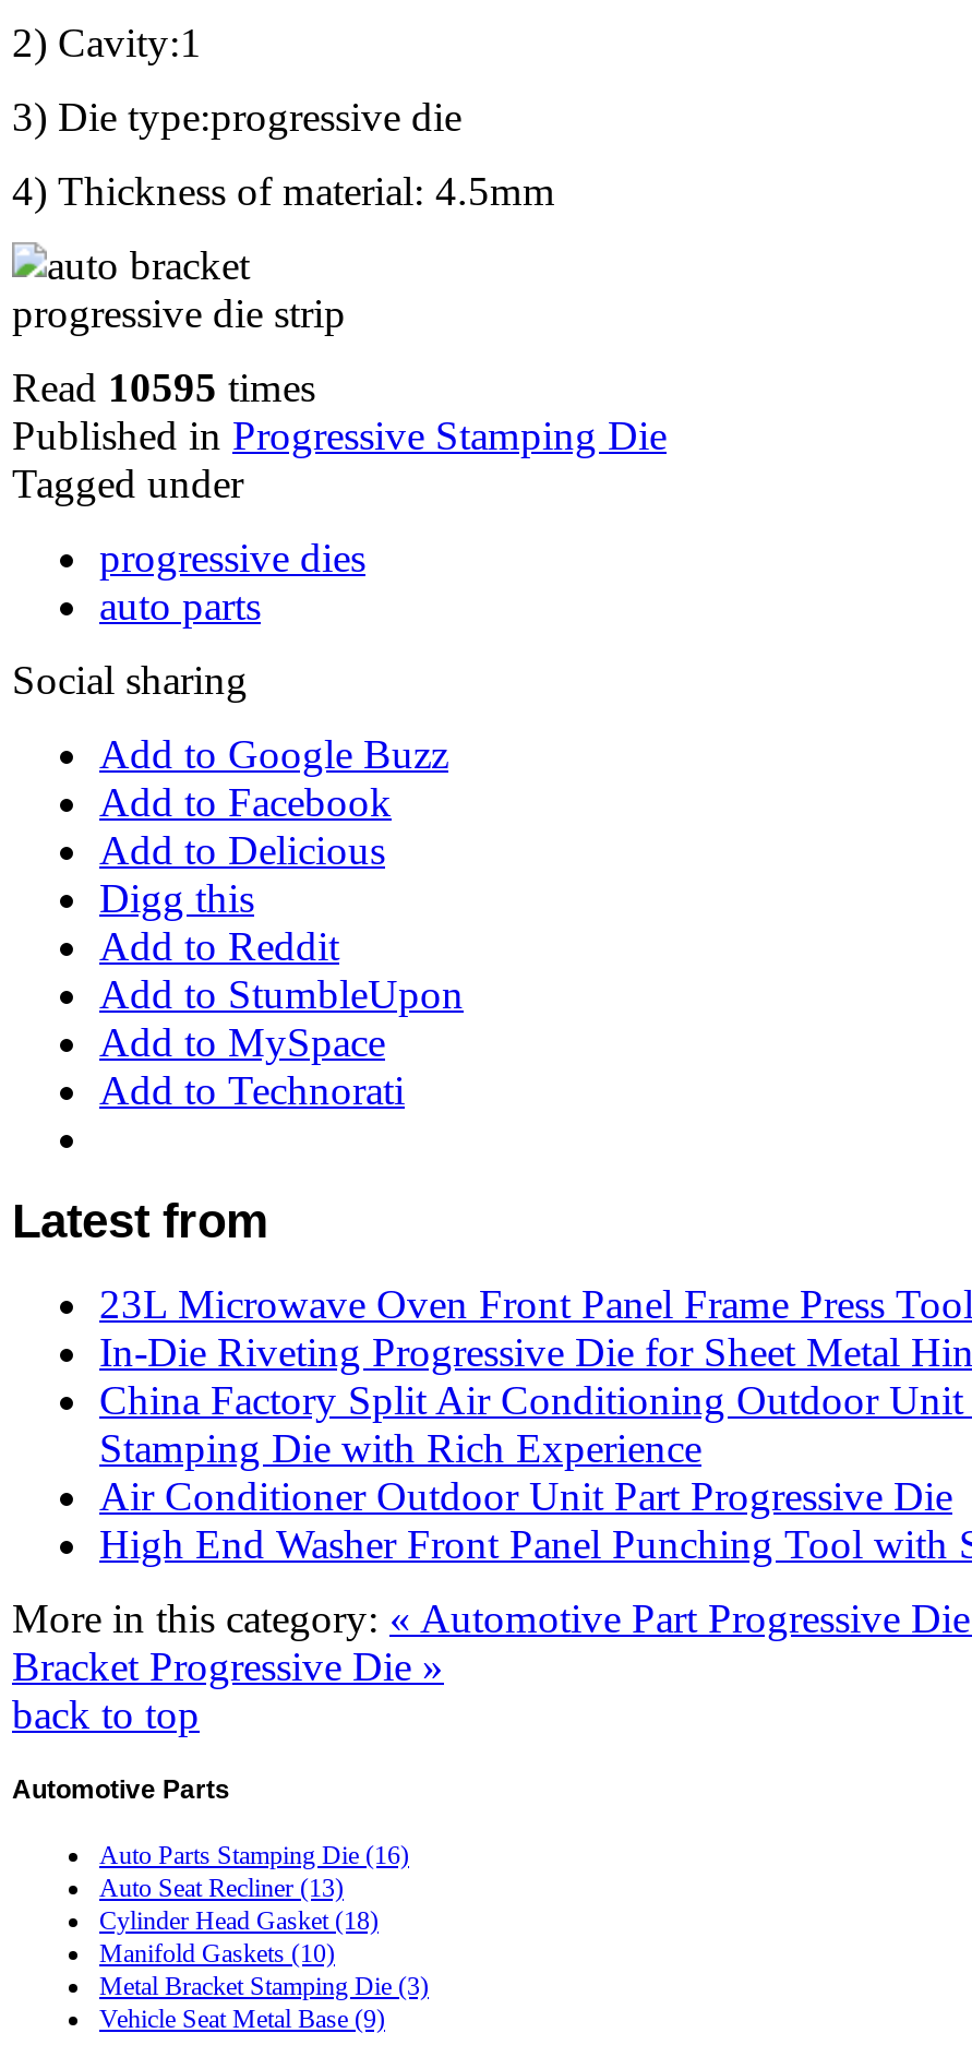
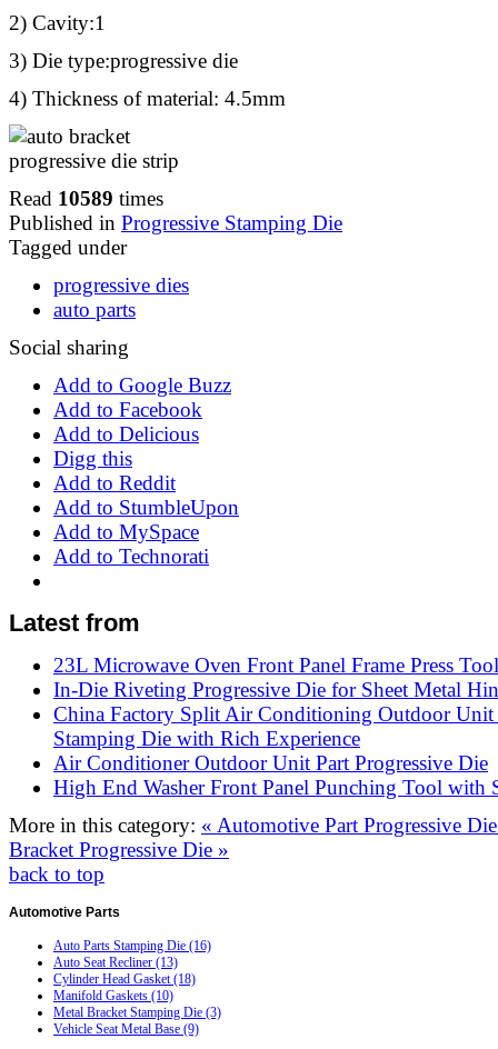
[12,364,315,410] Read 10595 times -> [9,187,163,210] Read 10589 times

